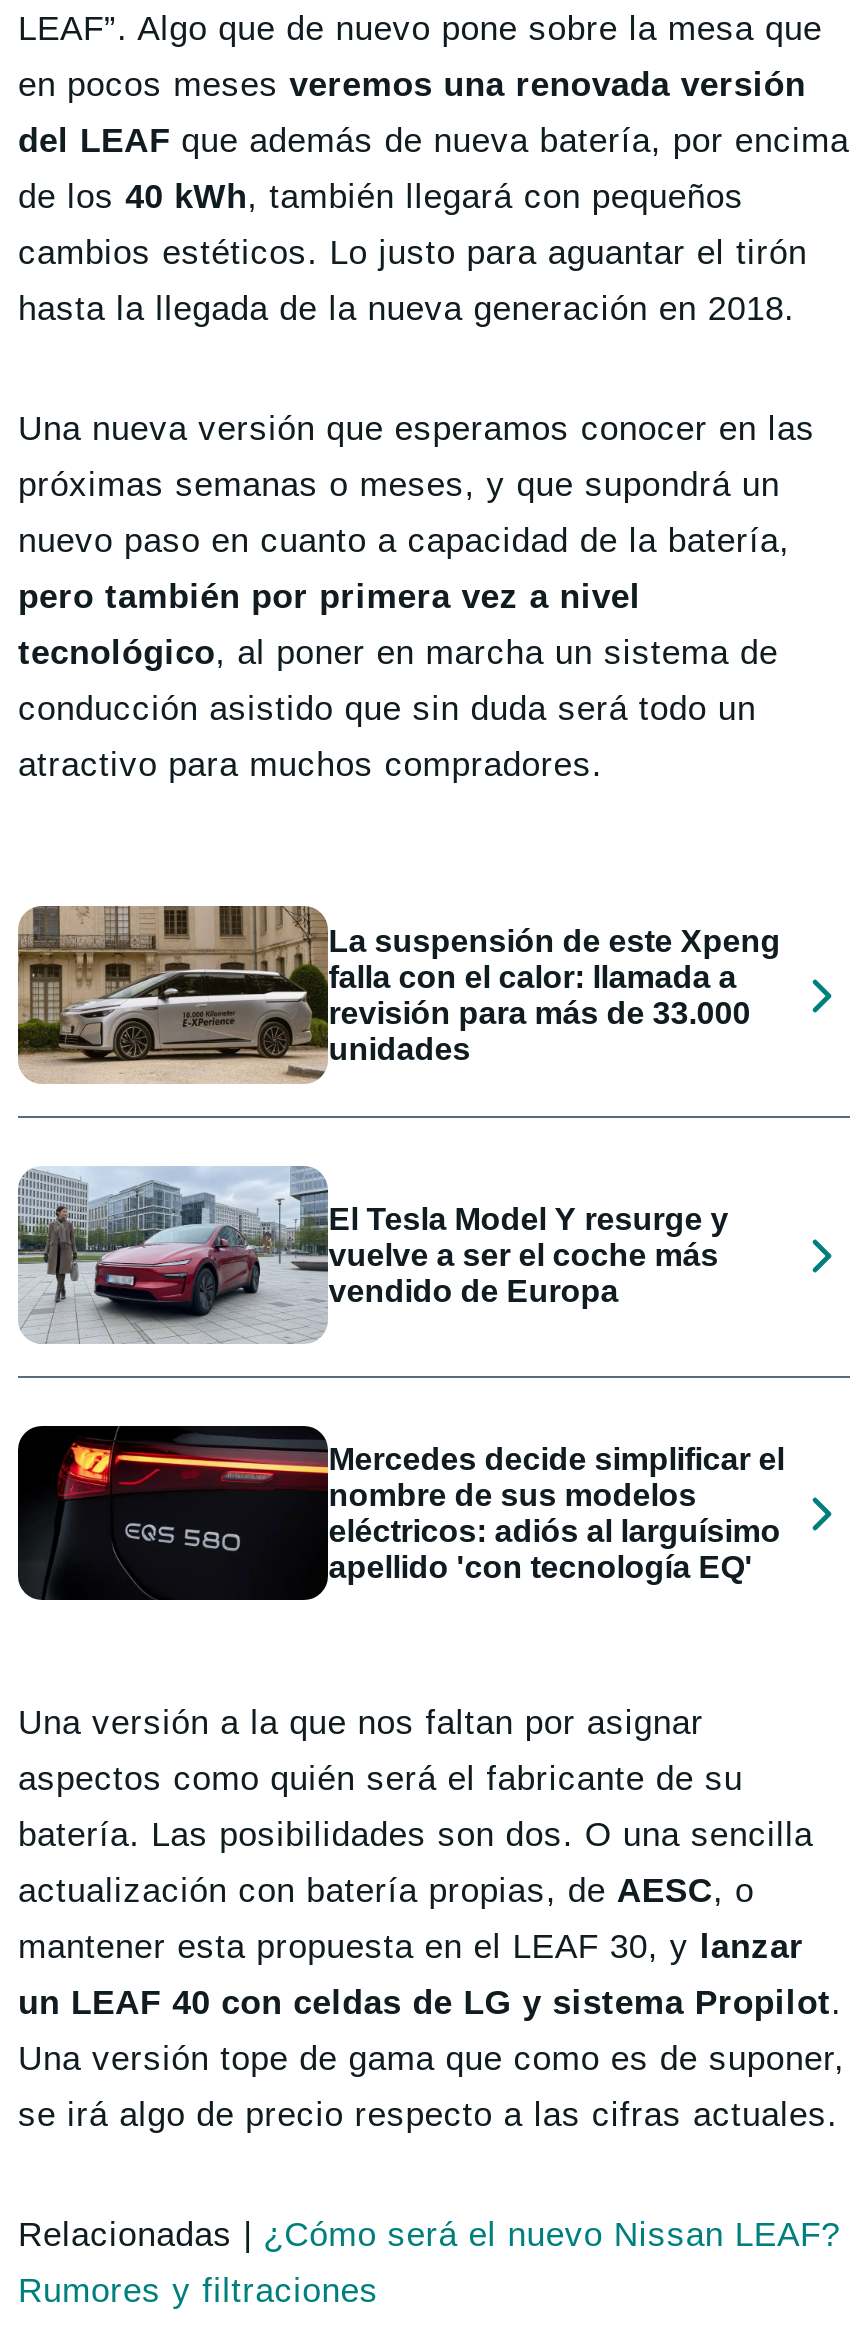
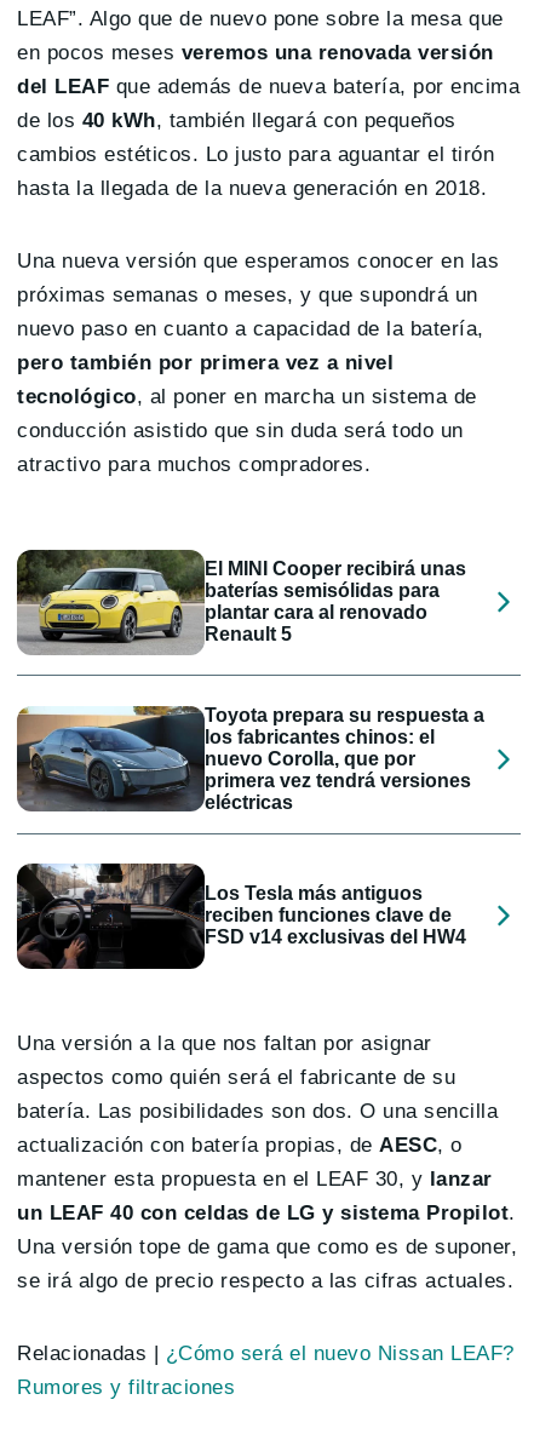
[16,904,780,1084] [image] | La suspensión de este Xpeng | falla con el calor: llamada a | revisión para más de 33.000 | unidades -> [16,549,466,654] [image] | El MINI Cooper recibirá unas | baterías semisólidas para | plantar cara al renovado | Renault 5
[16,1166,728,1342] [image] | El Tesla Model Y resurge y | vuelve a ser el coche más | vendido de Europa -> [17,705,485,812] [image] | Toyota prepara su respuesta a | los fabricantes chinos: el | nuevo Corolla, que por | primera vez tendrá versiones | eléctricas
[16,1424,784,1602] [image] | Mercedes decide simplificar el | nombre de sus modelos | eléctricos: adiós al larguísimo | apellido 'con tecnología EQ' -> [17,864,466,970] [image] | Los Tesla más antiguos | reciben funciones clave de | FSD v14 exclusivas del HW4

